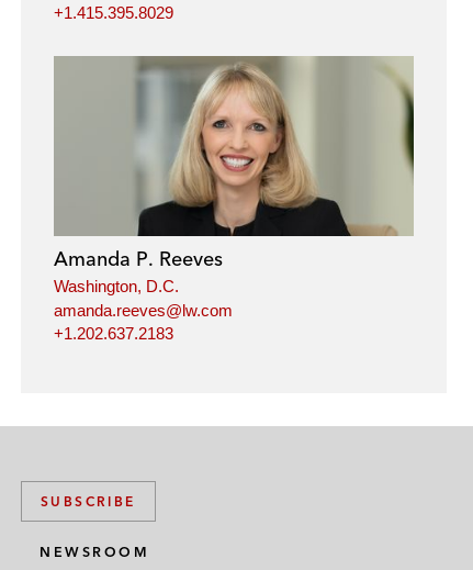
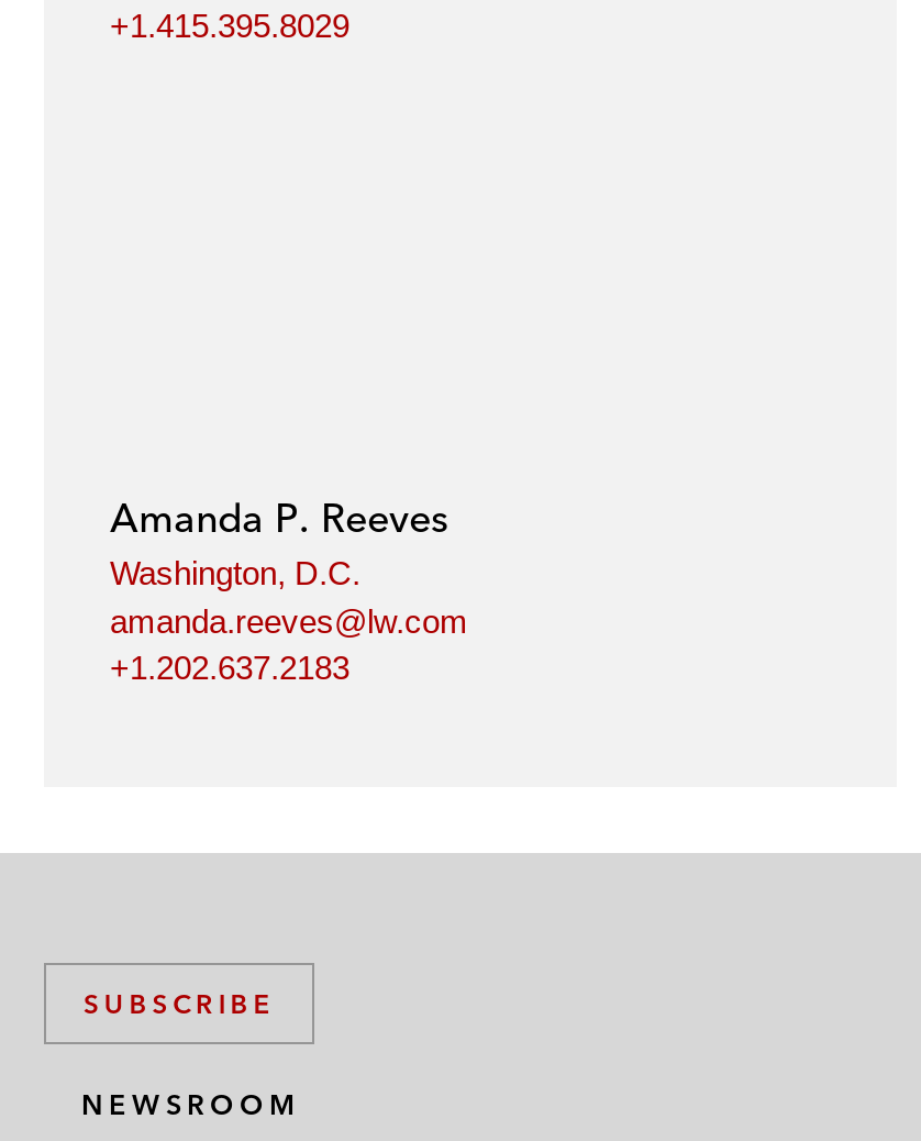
[54,55,415,237] [image] -> none

